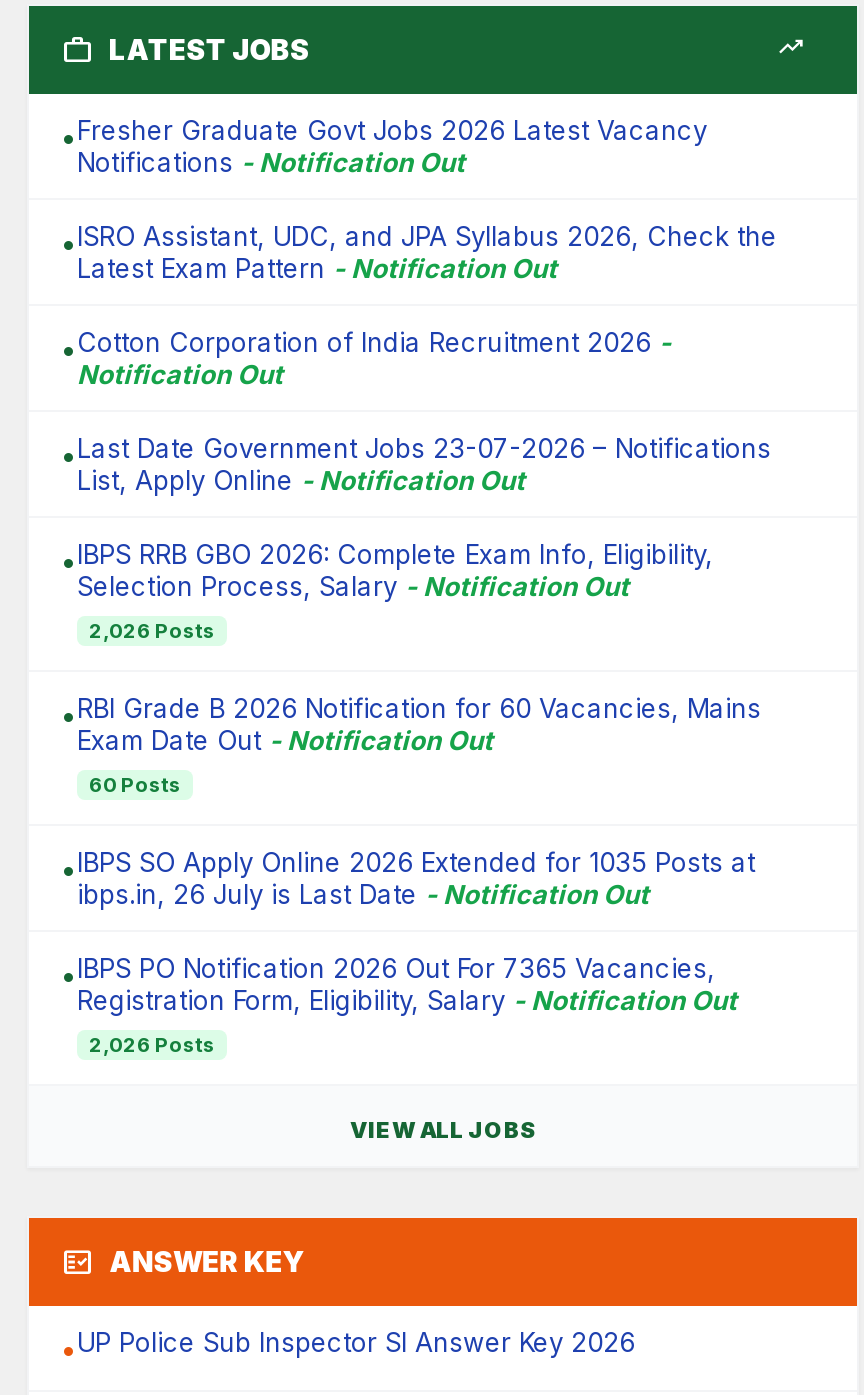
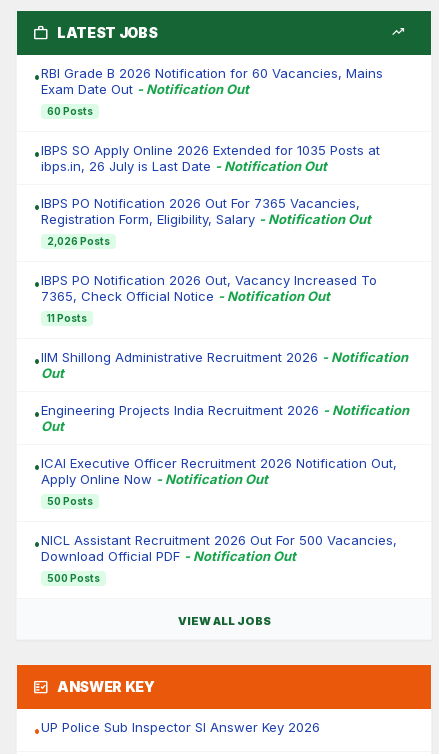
[61,114,777,642] •Fresher Graduate Govt Jobs 2026 Latest Vacancy | Notifications - Notification Out | •ISRO Assistant, UDC, and JPA Syllabus 2026, Check the | Latest Exam Pattern - Notification Out | •Cotton Corporation of India Recruitment 2026 - | Notification Out | •Last Date Government Jobs 23-07-2026 – Notifications | List, Apply Online - Notification Out | •IBPS RRB GBO 2026: Complete Exam Info, Eligibility, | Selection Process, Salary - Notification Out | 2,026 Posts -> none
moved [61,692,761,1056] -> [33,65,383,247]: •RBI Grade B 2026 Notification for 60 Vacancies, Mains | Exam Date Out - Notification Out | 60 Posts | •IBPS SO Apply Online 2026 Extended for 1035 Posts at | ibps.in, 26 July is Last Date - Notification Out | •IBPS PO Notification 2026 Out For 7365 Vacancies, | Registration Form, Eligibility, Salary - Notification Out | 2,026 Posts
none -> [33,272,409,584] •IBPS PO Notification 2026 Out, Vacancy Increased To | 7365, Check Official Notice - Notification Out | 11 Posts | •IIM Shillong Administrative Recruitment 2026 - Notification | Out | •Engineering Projects India Recruitment 2026 - Notification | Out | •ICAI Executive Officer Recruitment 2026 Notification Out, | Apply Online Now - Notification Out | 50 Posts | •NICL Assistant Recruitment 2026 Out For 500 Vacancies, | Download Official PDF - Notification Out | 500 Posts

